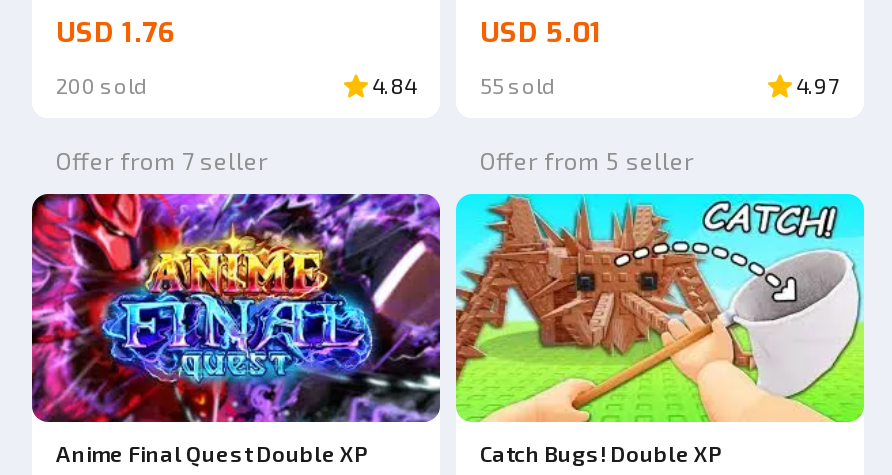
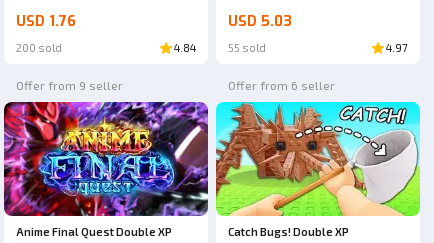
[480,13,602,51] USD 5.01 -> [228,12,292,31] USD 5.03
[56,145,268,173] Offer from 7 seller -> [16,78,123,92] Offer from 9 seller
[480,145,694,173] Offer from 5 seller -> [228,78,335,92] Offer from 6 seller

